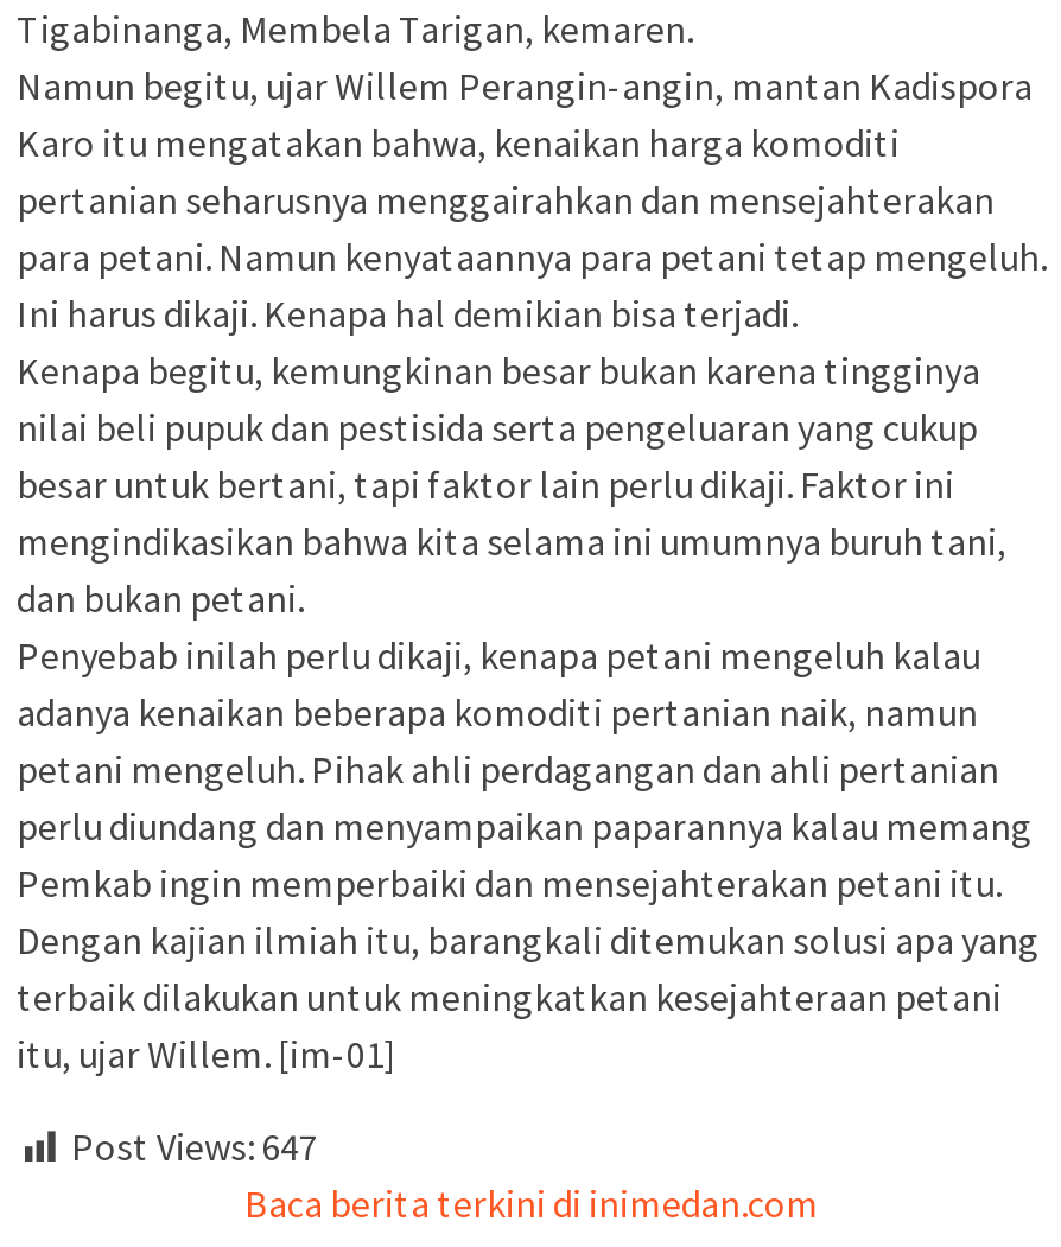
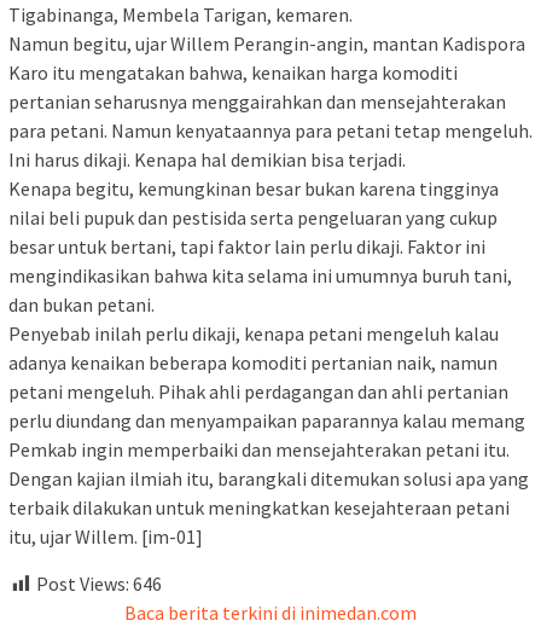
[71,1123,318,1171] Post Views: 647 -> [36,572,162,596] Post Views: 646

